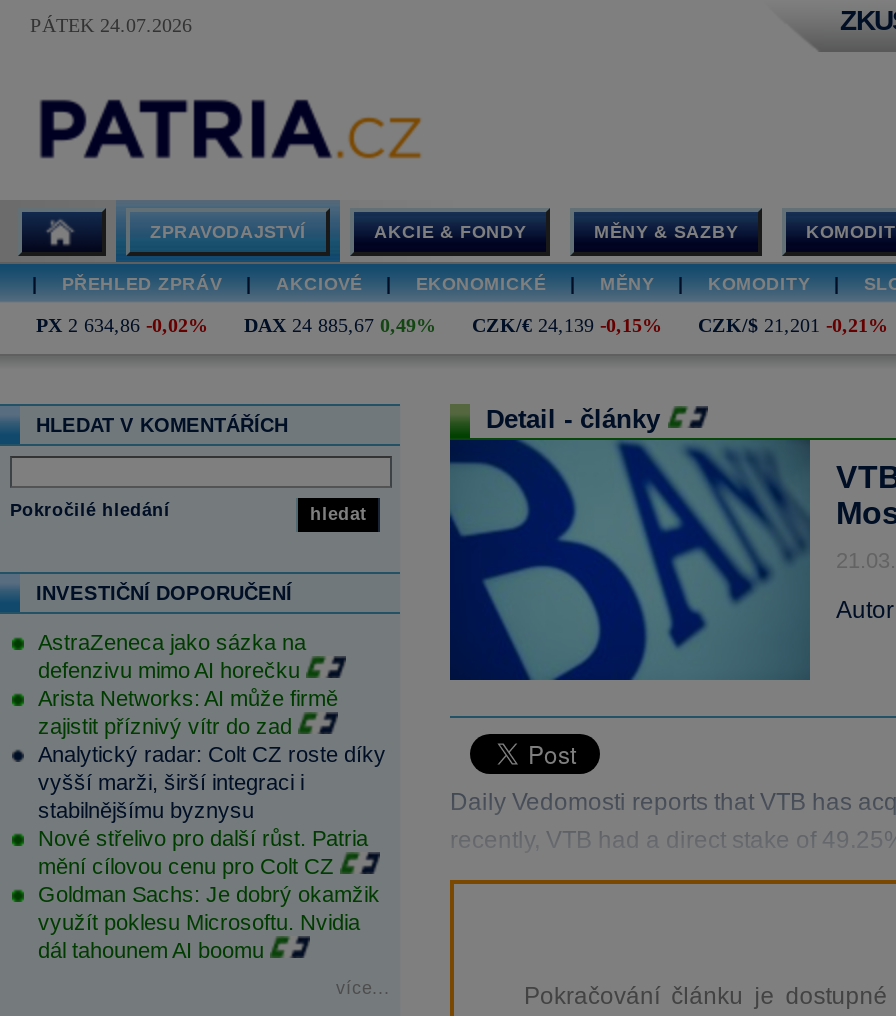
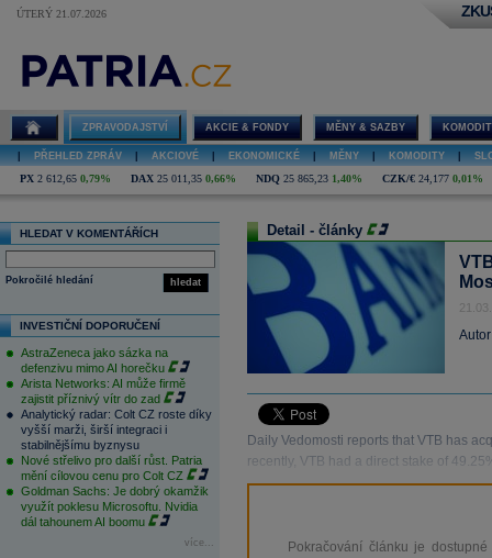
[30,14,192,36] PÁTEK 24.07.2026 -> [16,8,107,20] ÚTERÝ 21.07.2026
[36,314,888,336] PX 2 634,86 -0,02% | DAX 24 885,67 0,49% | CZK/€ 24,139 -0,15% | CZK/$ 21,201 -0,21% -> [20,172,483,185] PX 2 612,65 0,79% | DAX 25 011,35 0,66% | NDQ 25 865,23 1,40% | CZK/€ 24,177 0,01%

